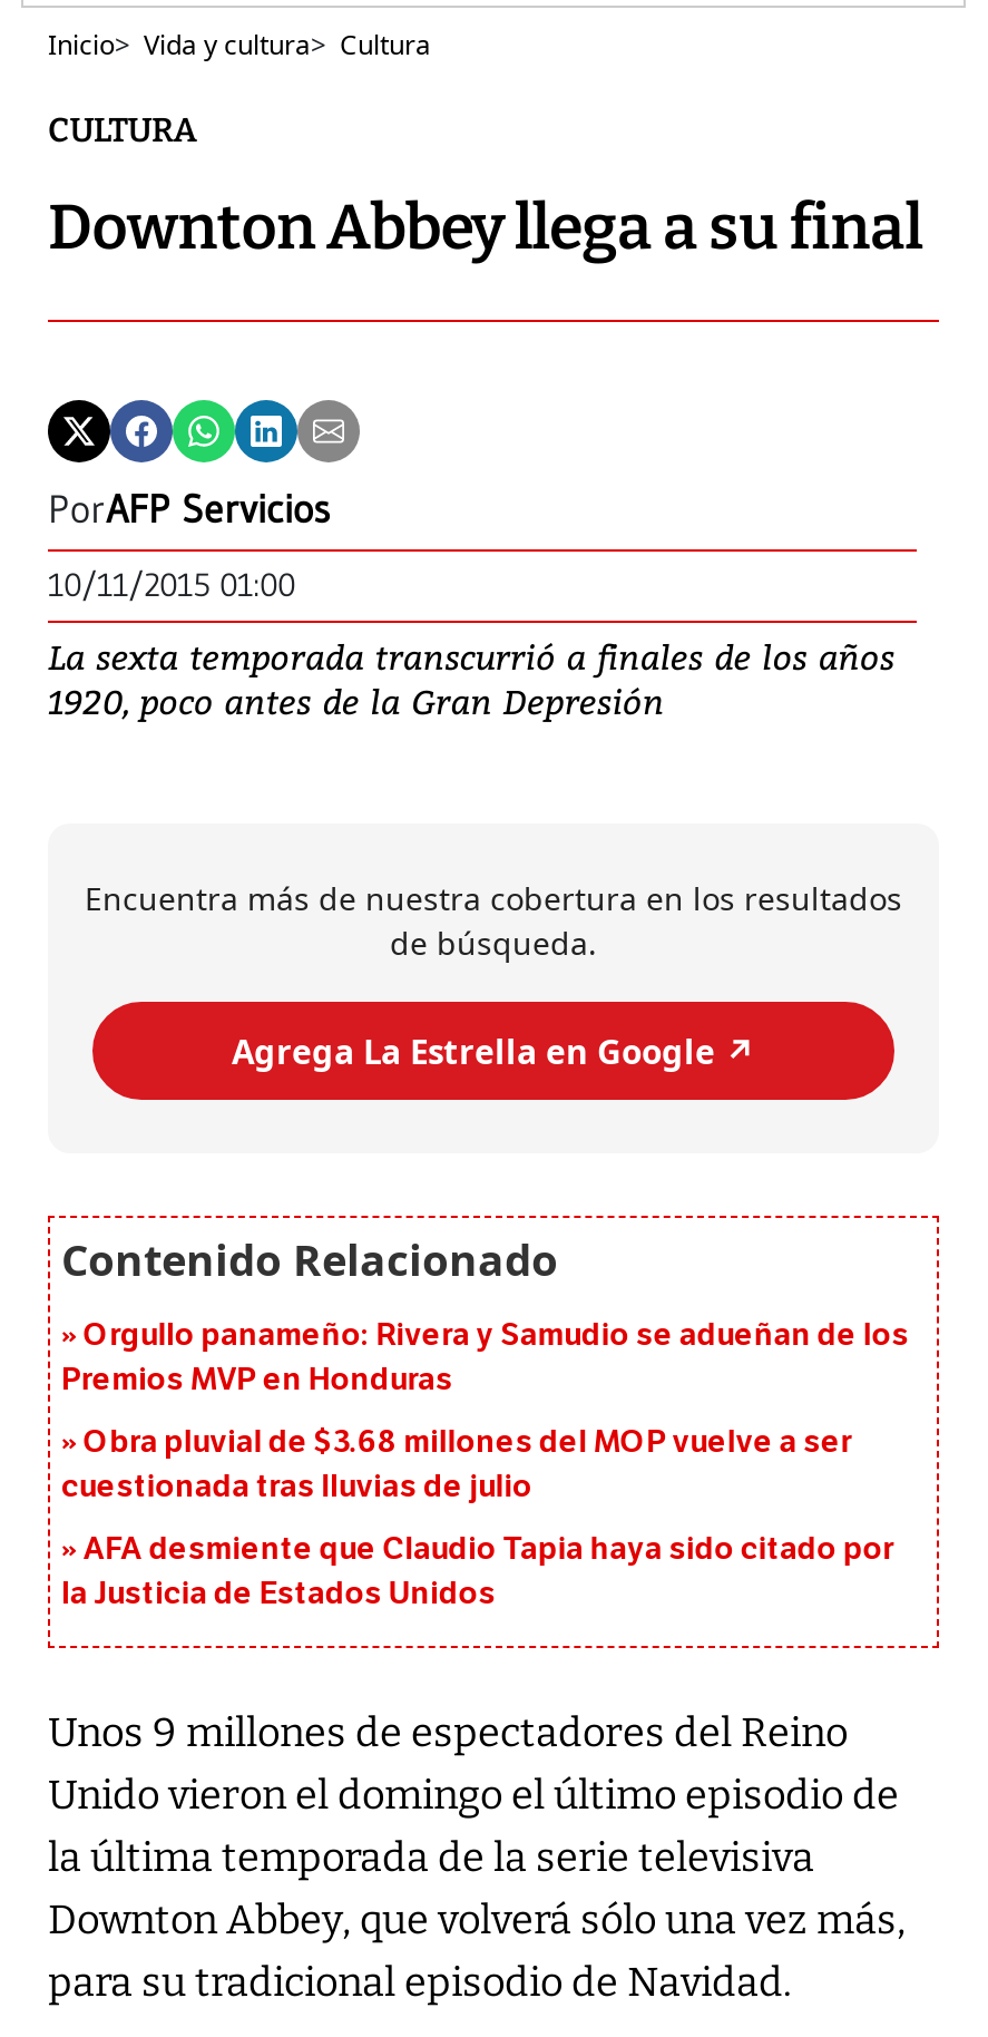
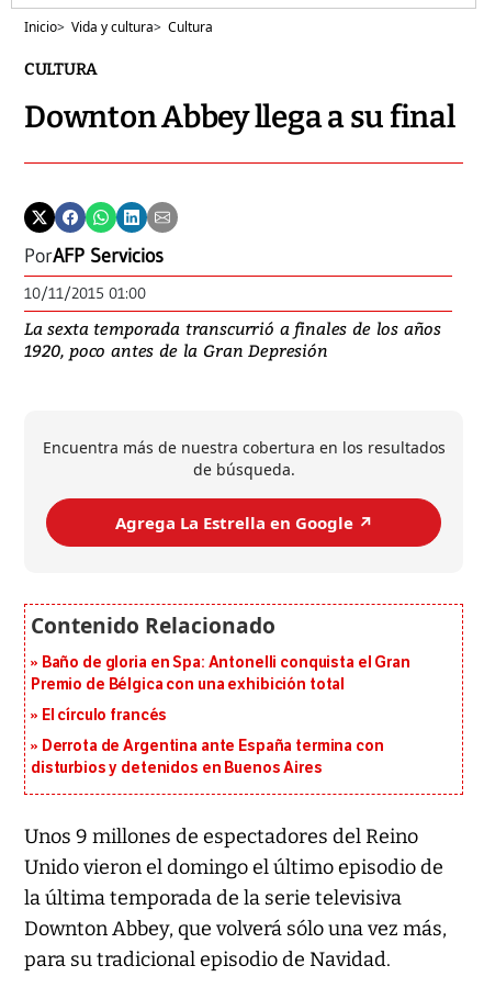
[61,1317,909,1400] Orgullo panameño: Rivera y Samudio se adueñan de los | Premios MVP en Honduras -> [31,654,410,694] Baño de gloria en Spa: Antonelli conquista el Gran | Premio de Bélgica con una exhibición total
[61,1424,851,1507] Obra pluvial de $3.68 millones del MOP vuelve a ser | cuestionada tras lluvias de julio -> [41,706,167,725] El círculo francés
[61,1531,893,1614] AFA desmiente que Claudio Tapia haya sido citado por | la Justicia de Estados Unidos -> [31,737,384,778] Derrota de Argentina ante España termina con | disturbios y detenidos en Buenos Aires

